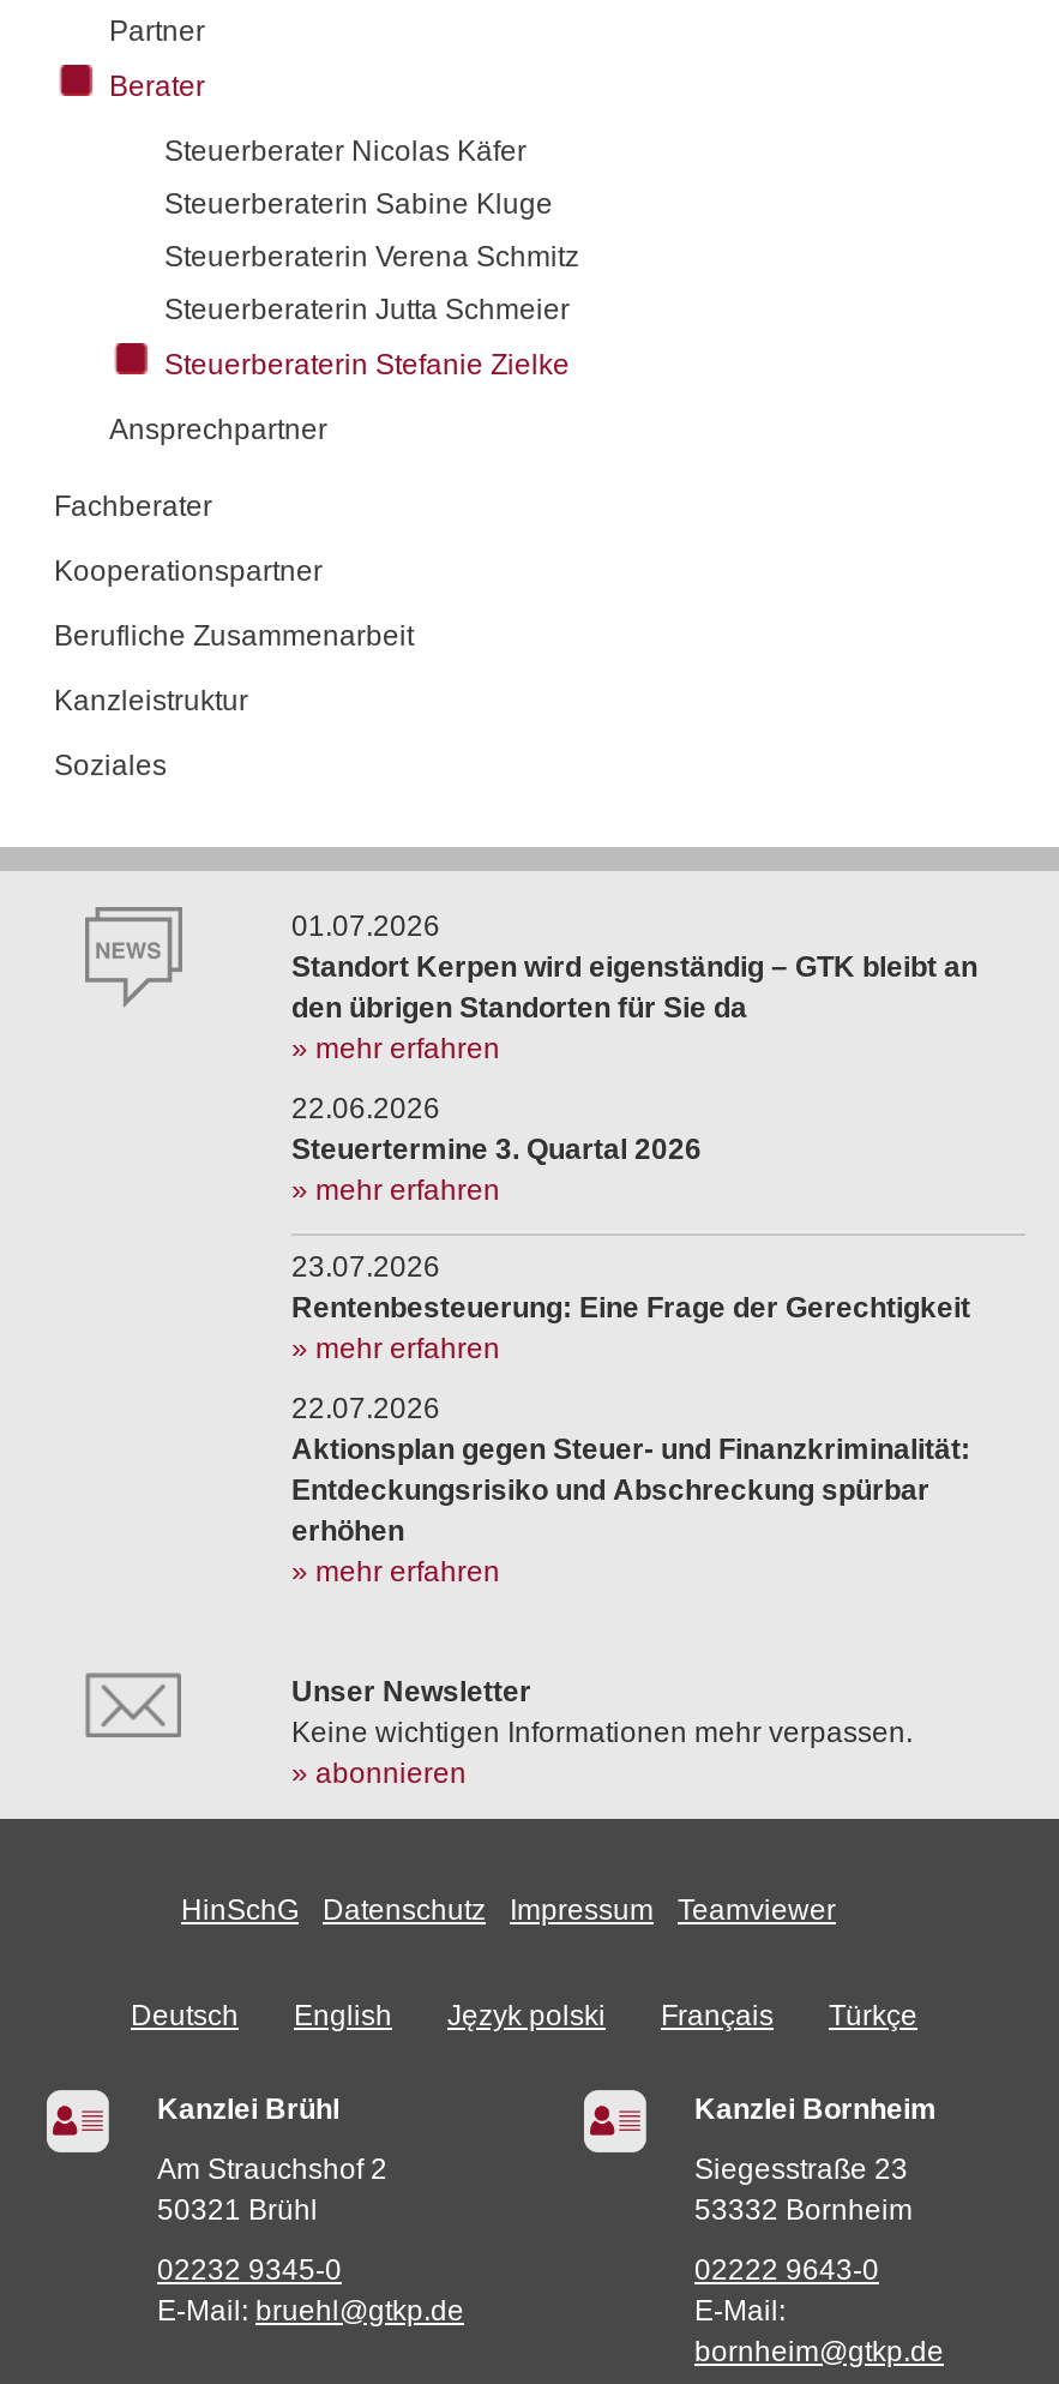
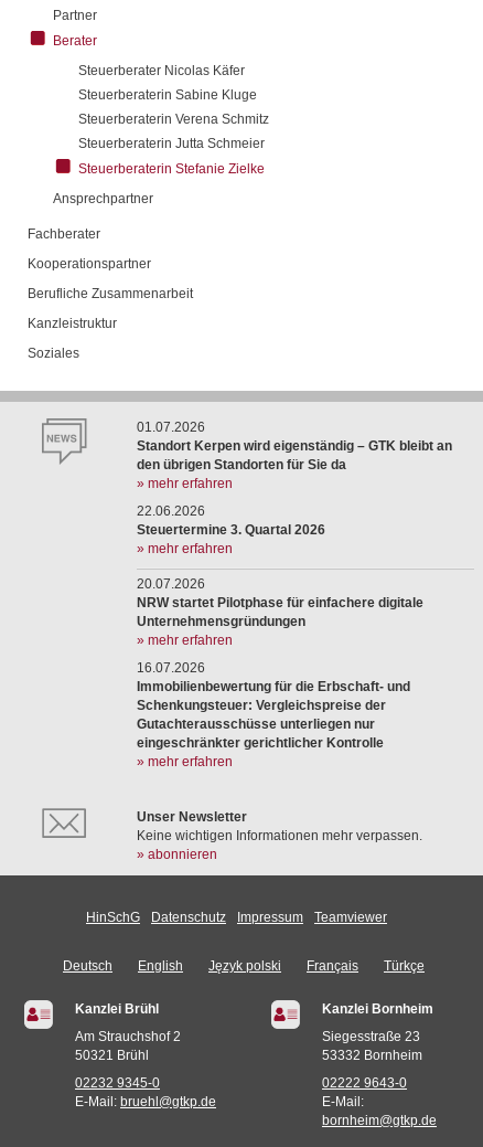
[291,1249,970,1323] 23.07.2026 | Rentenbesteuerung: Eine Frage der Gerechtigkeit -> [137,576,423,629] 20.07.2026 | NRW startet Pilotphase für einfachere digitale | Unternehmensgründungen
[291,1391,970,1547] 22.07.2026 | Aktionsplan gegen Steuer- und Finanzkriminalität: | Entdeckungsrisiko und Abschreckung spürbar | erhöhen -> [137,660,410,750] 16.07.2026 | Immobilienbewertung für die Erbschaft- und | Schenkungsteuer: Vergleichspreise der | Gutachterausschüsse unterliegen nur | eingeschränkter gerichtlicher Kontrolle

